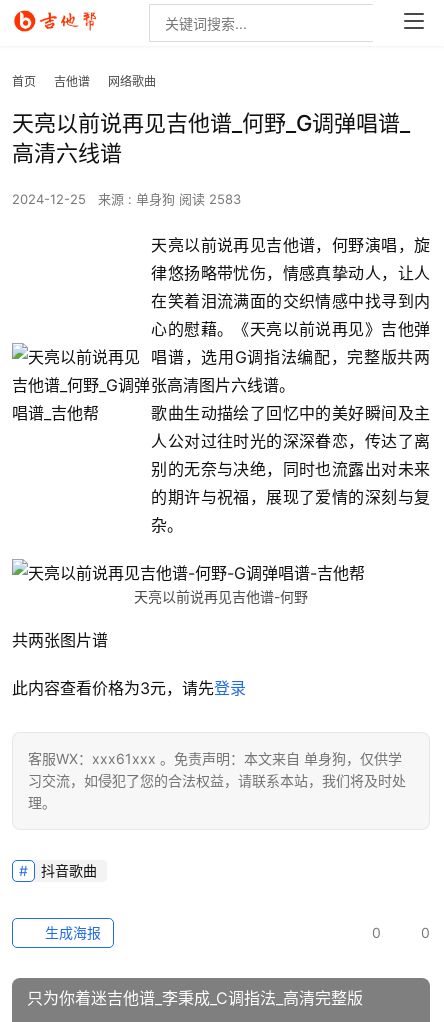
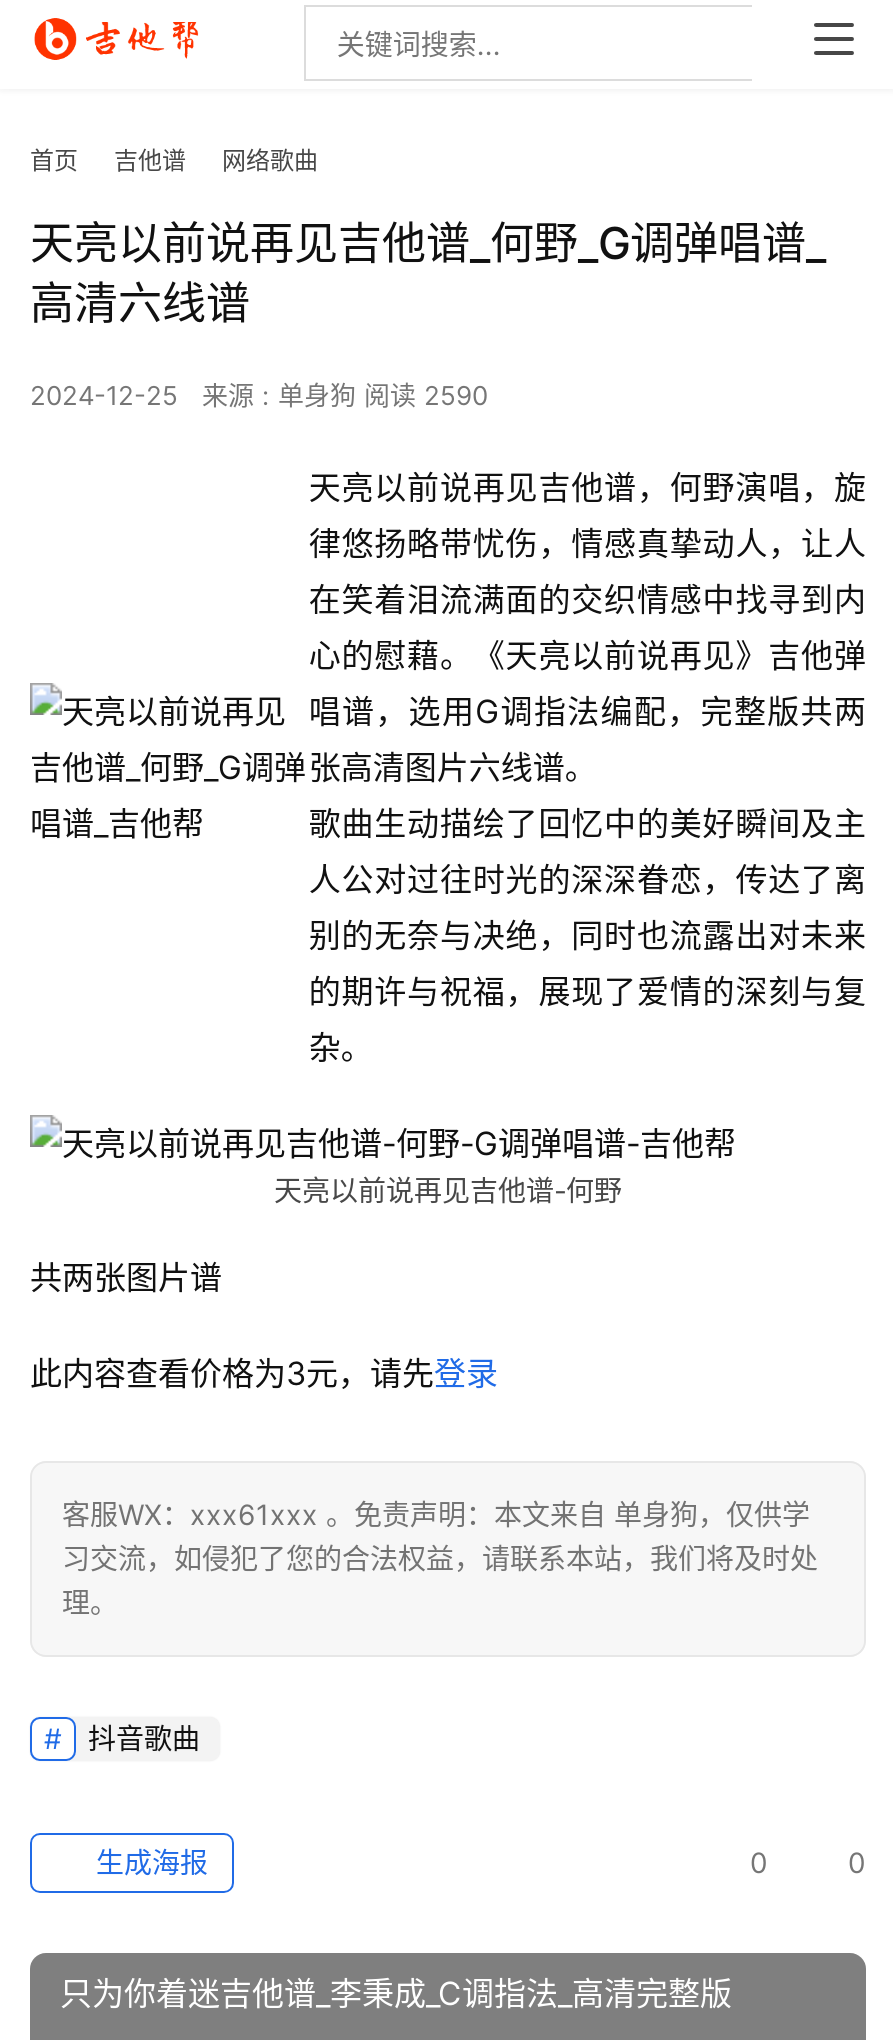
[12,191,241,207] 2024-12-25 来源 : 单身狗阅读 2583 -> [30,379,488,411] 2024-12-25 来源 : 单身狗阅读 2590

